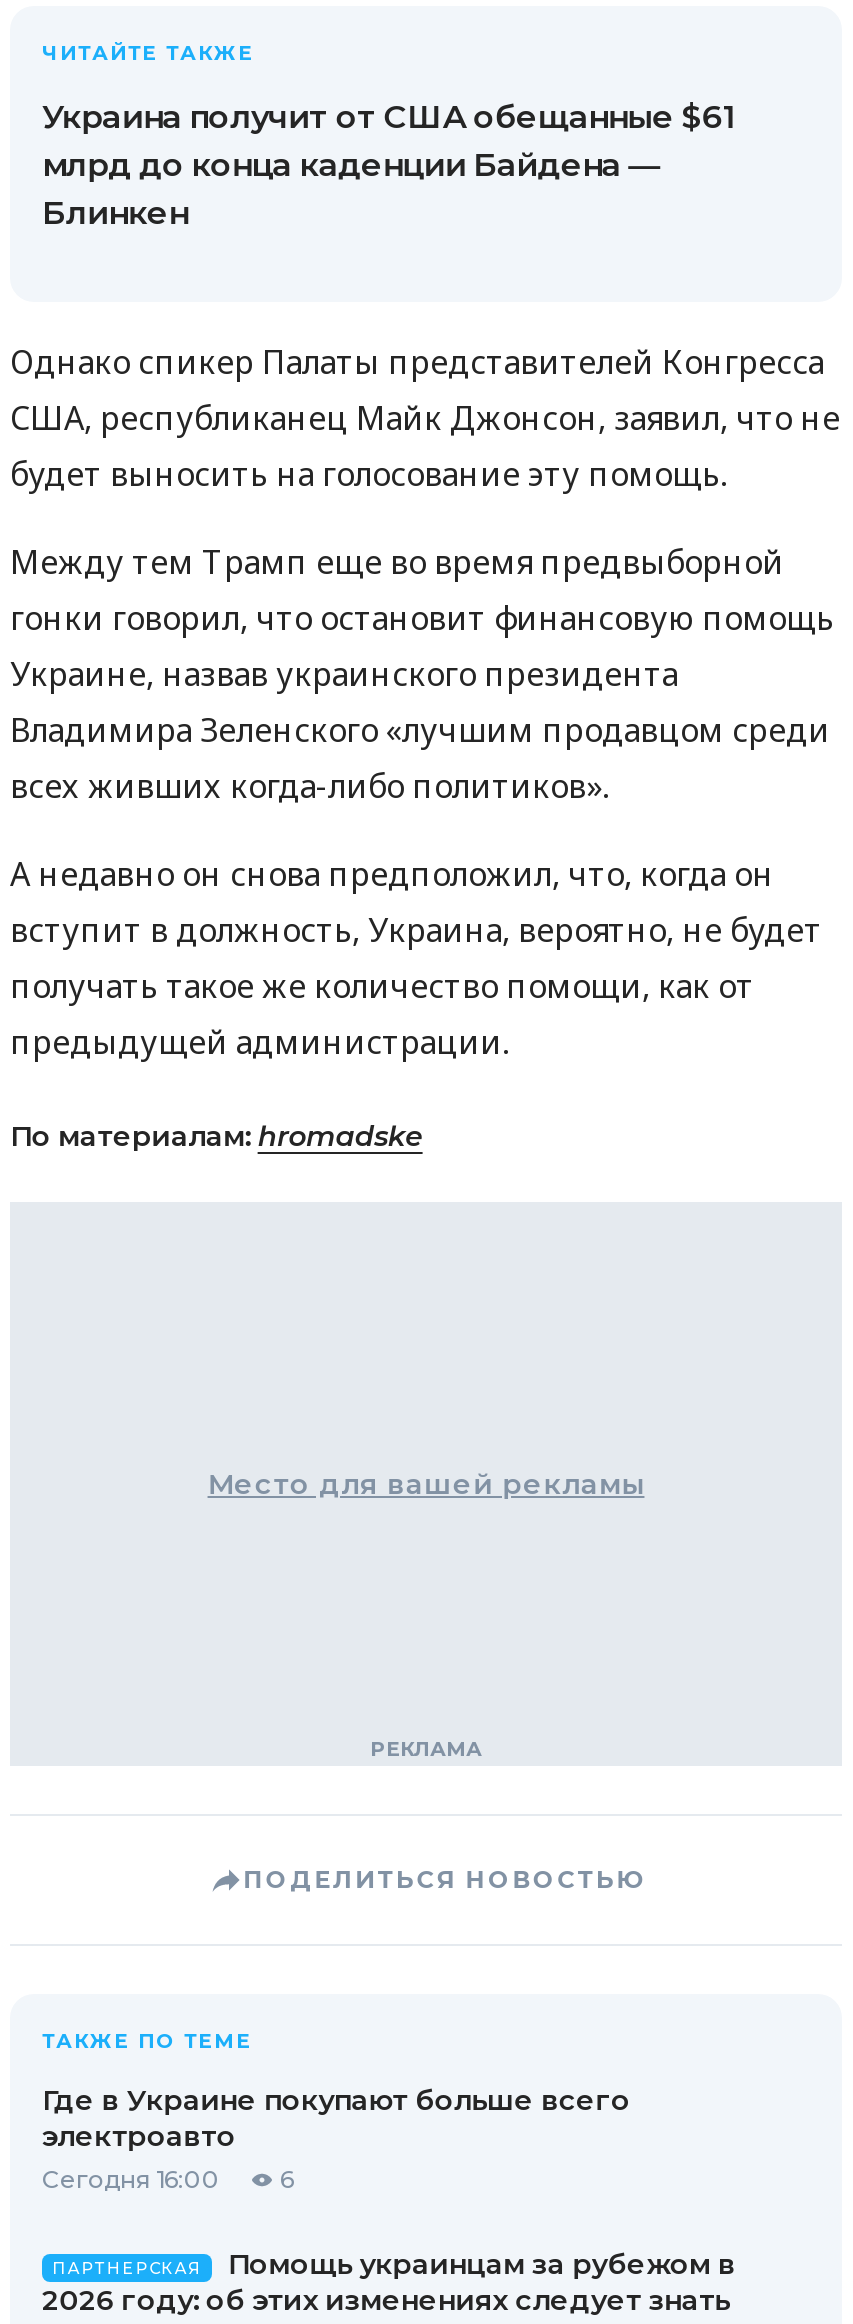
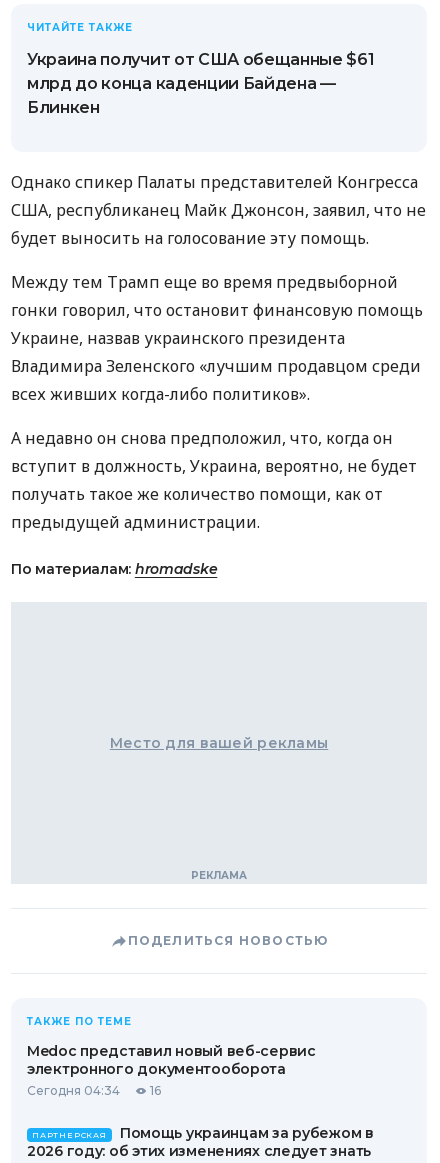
[42,2083,630,2195] Где в Украине покупают больше всего | электроавто | Сегодня 16:00 | 6 -> [27,1042,316,1098] Medoc представил новый веб-сервис | электронного документооборота | Сегодня 04:34 | 16

